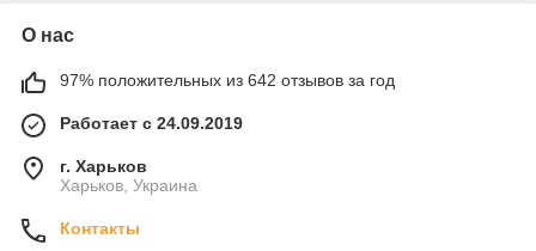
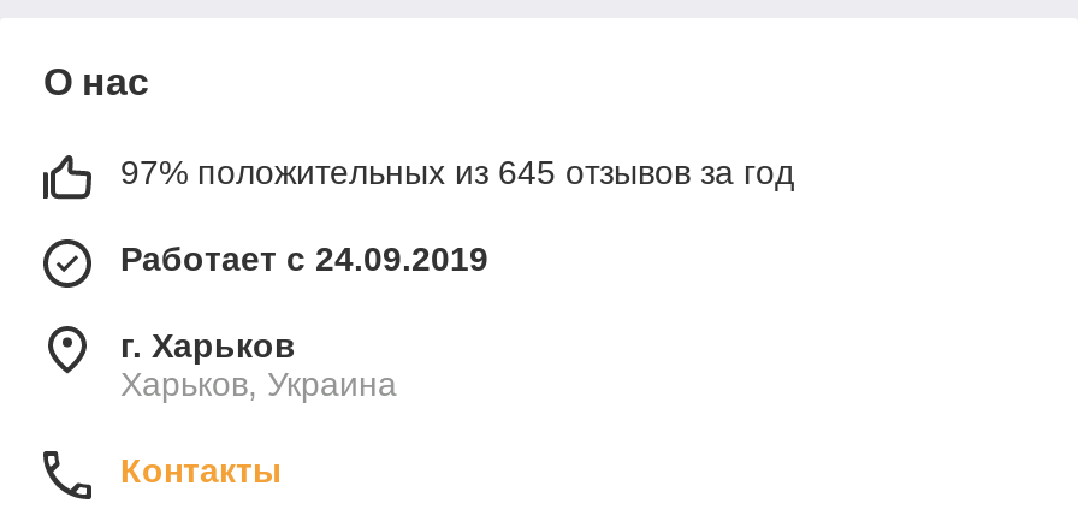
[60,71,395,90] 97% положительных из 642 отзывов за год -> [120,154,794,193] 97% положительных из 645 отзывов за год

